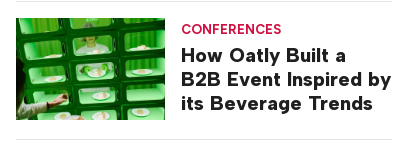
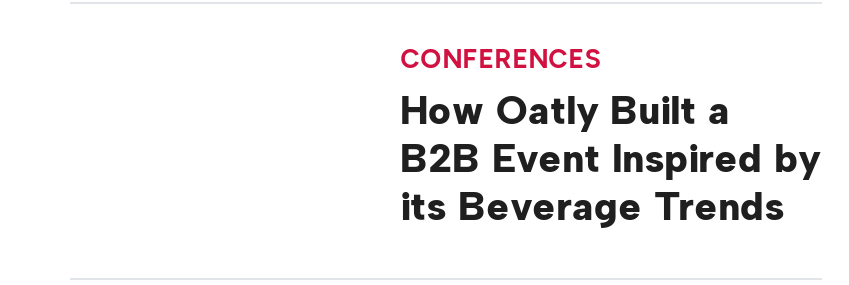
[15,17,166,121] [image] -> none

